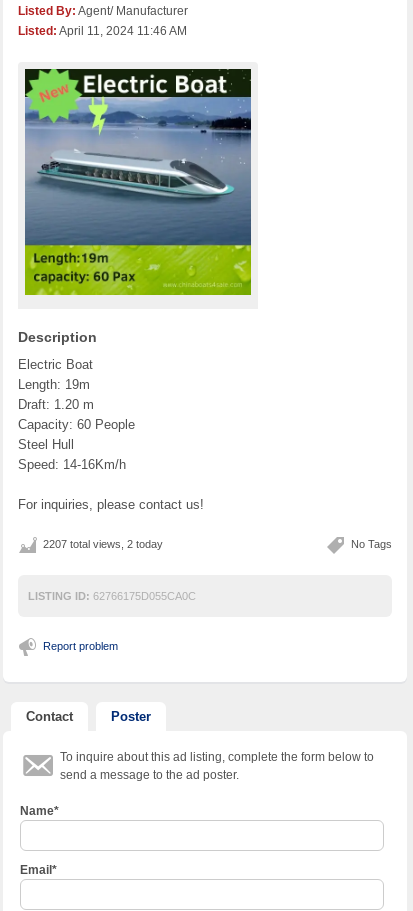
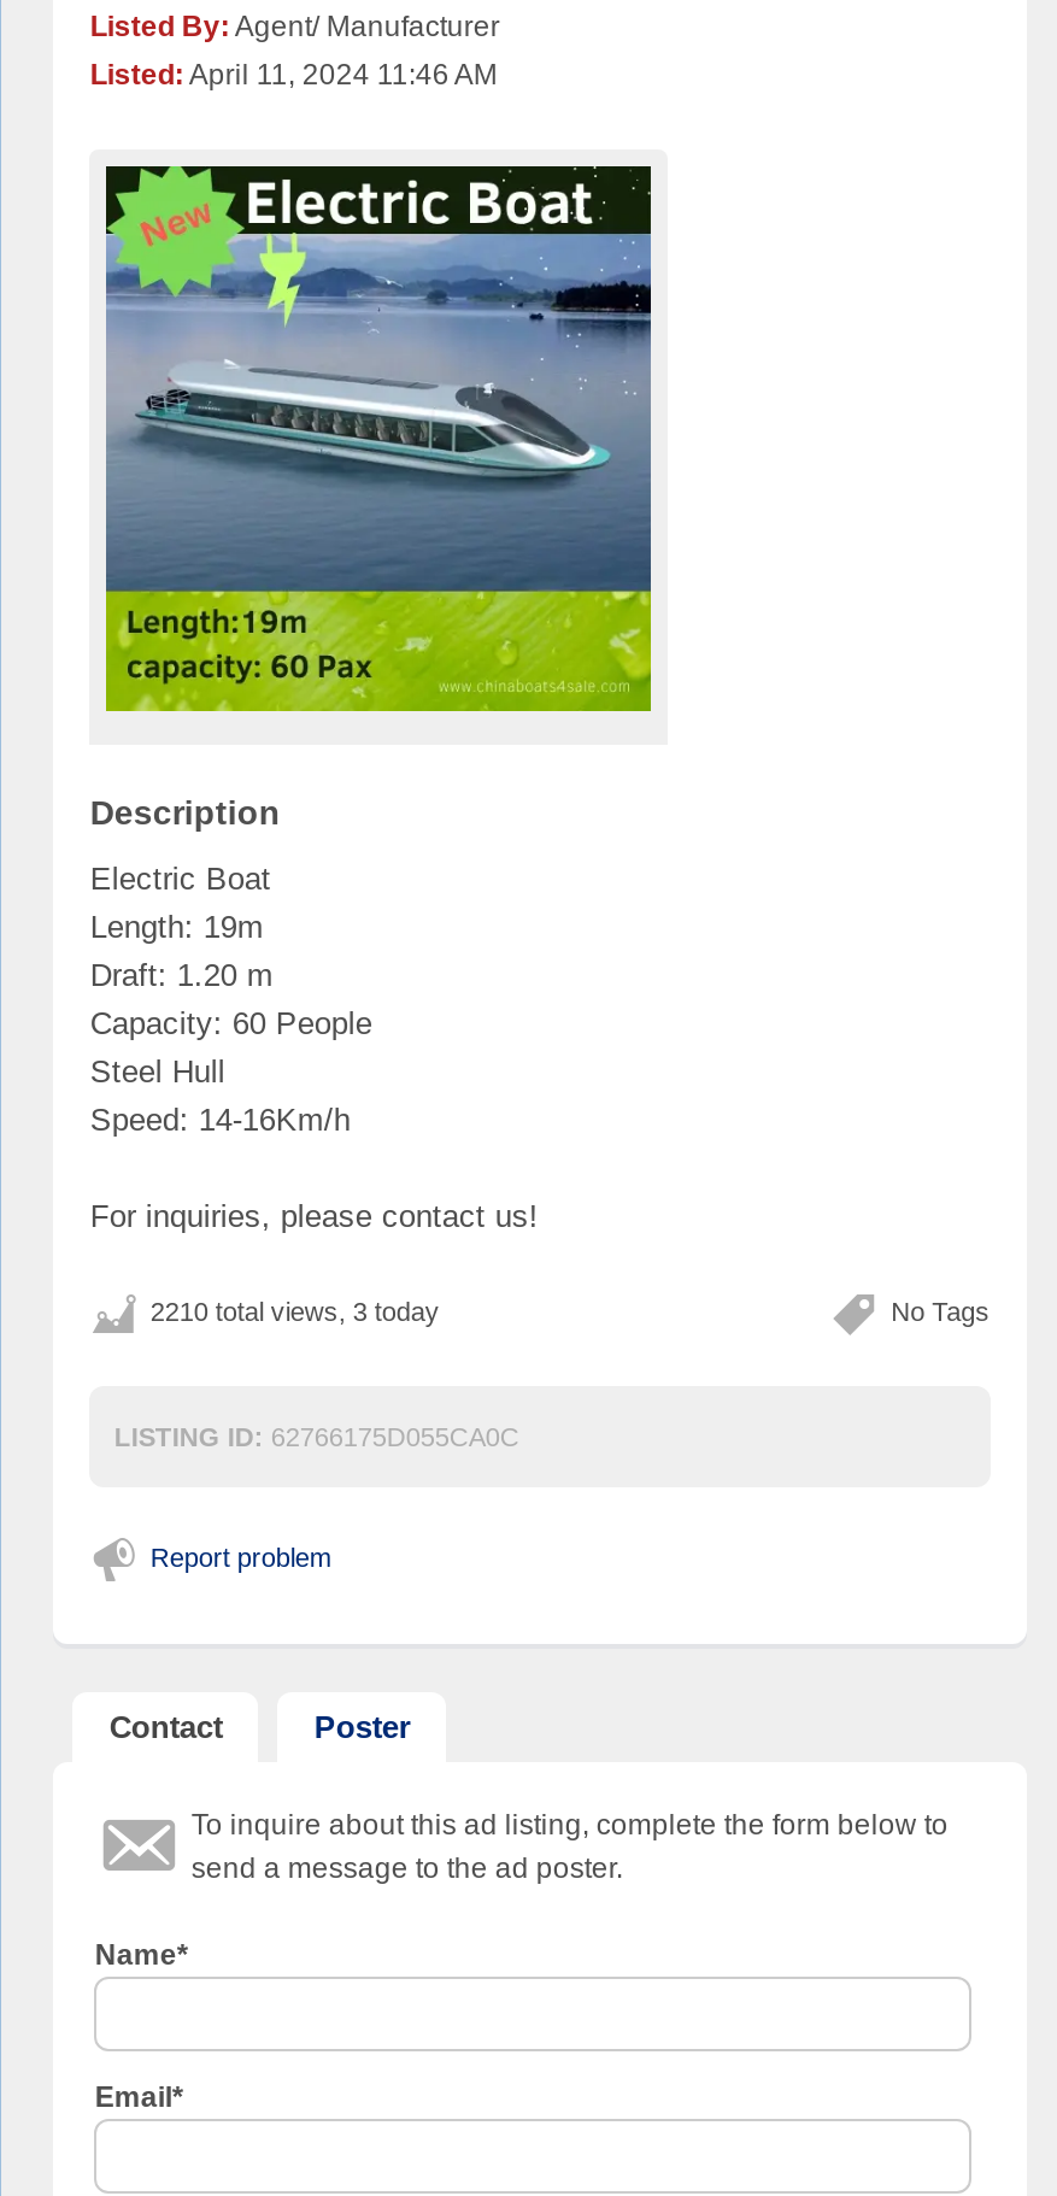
[43,538,163,550] 2207 total views, 2 today -> [150,1297,440,1326] 2210 total views, 3 today

